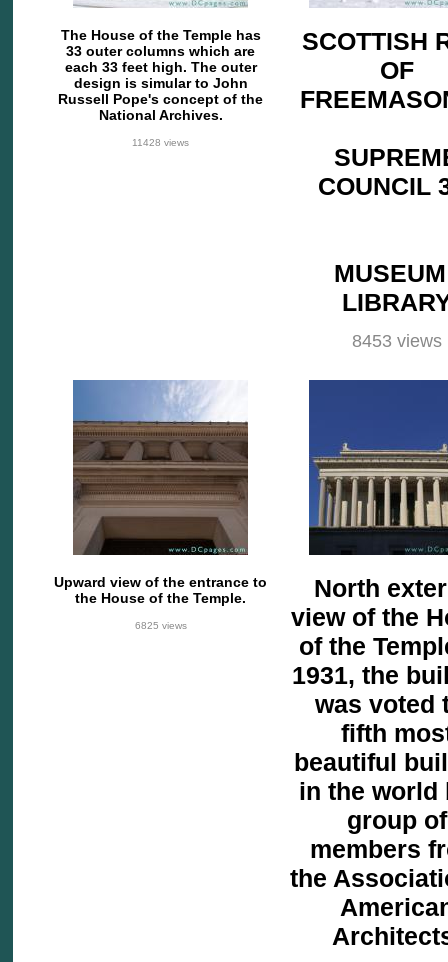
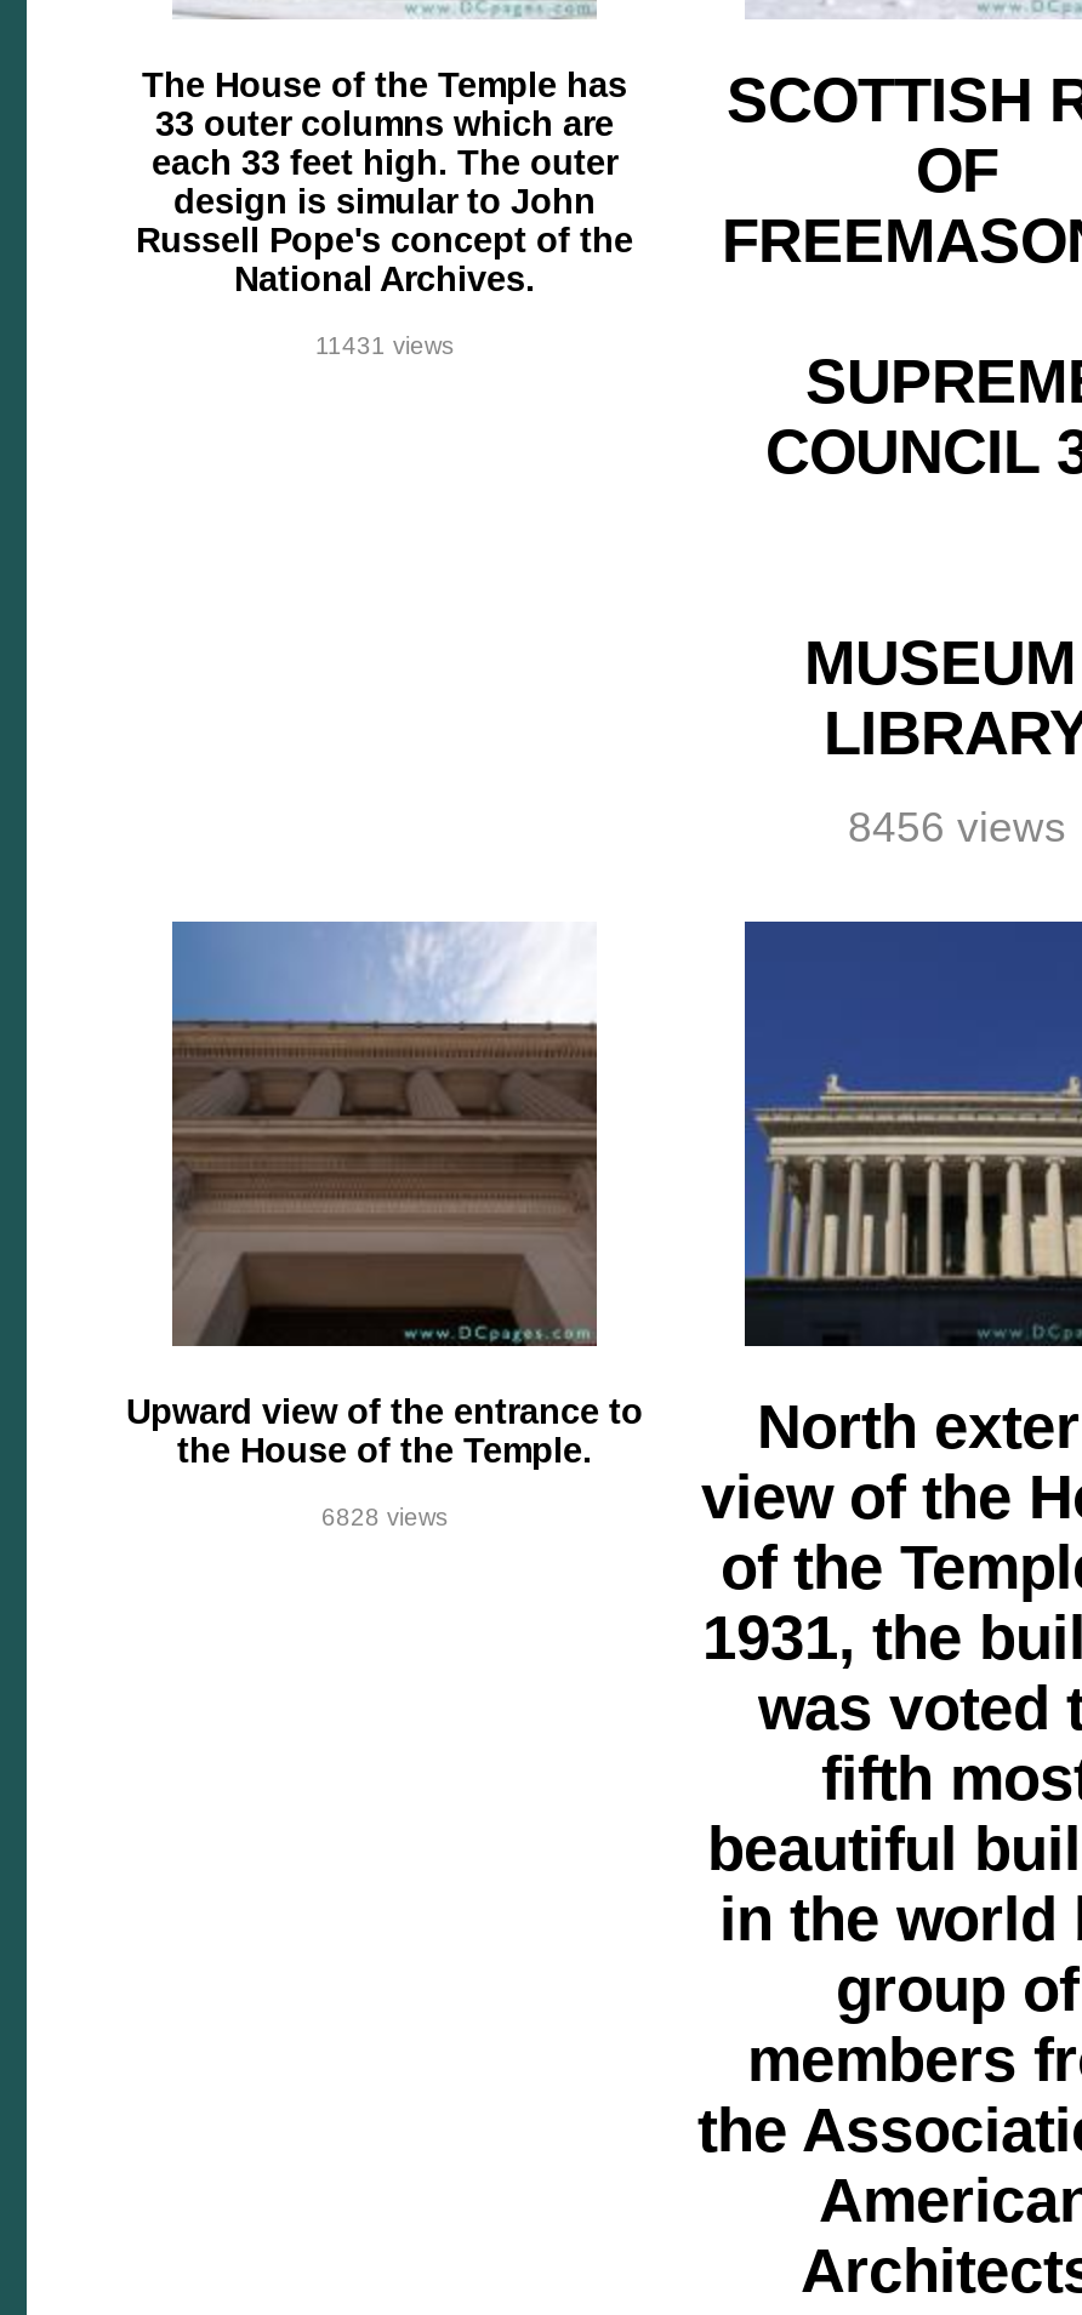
[132,137,189,148] 11428 views -> [315,333,454,360] 11431 views
[351,331,441,351] 8453 views -> [848,804,1066,852] 8456 views
[134,620,186,631] 6825 views -> [321,1504,448,1531] 6828 views

